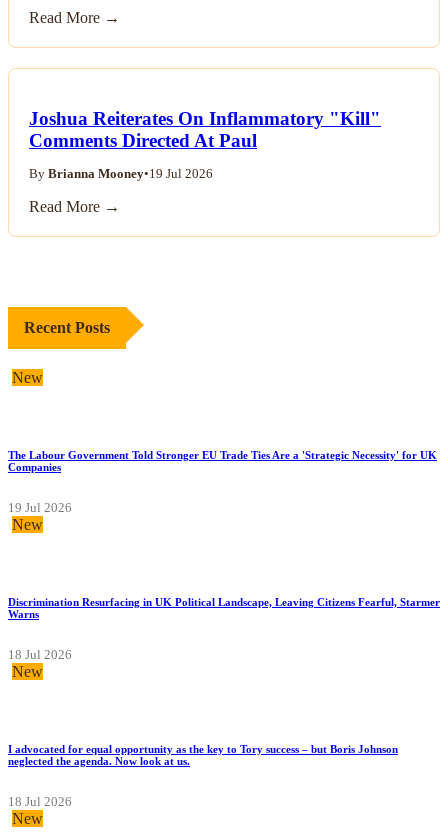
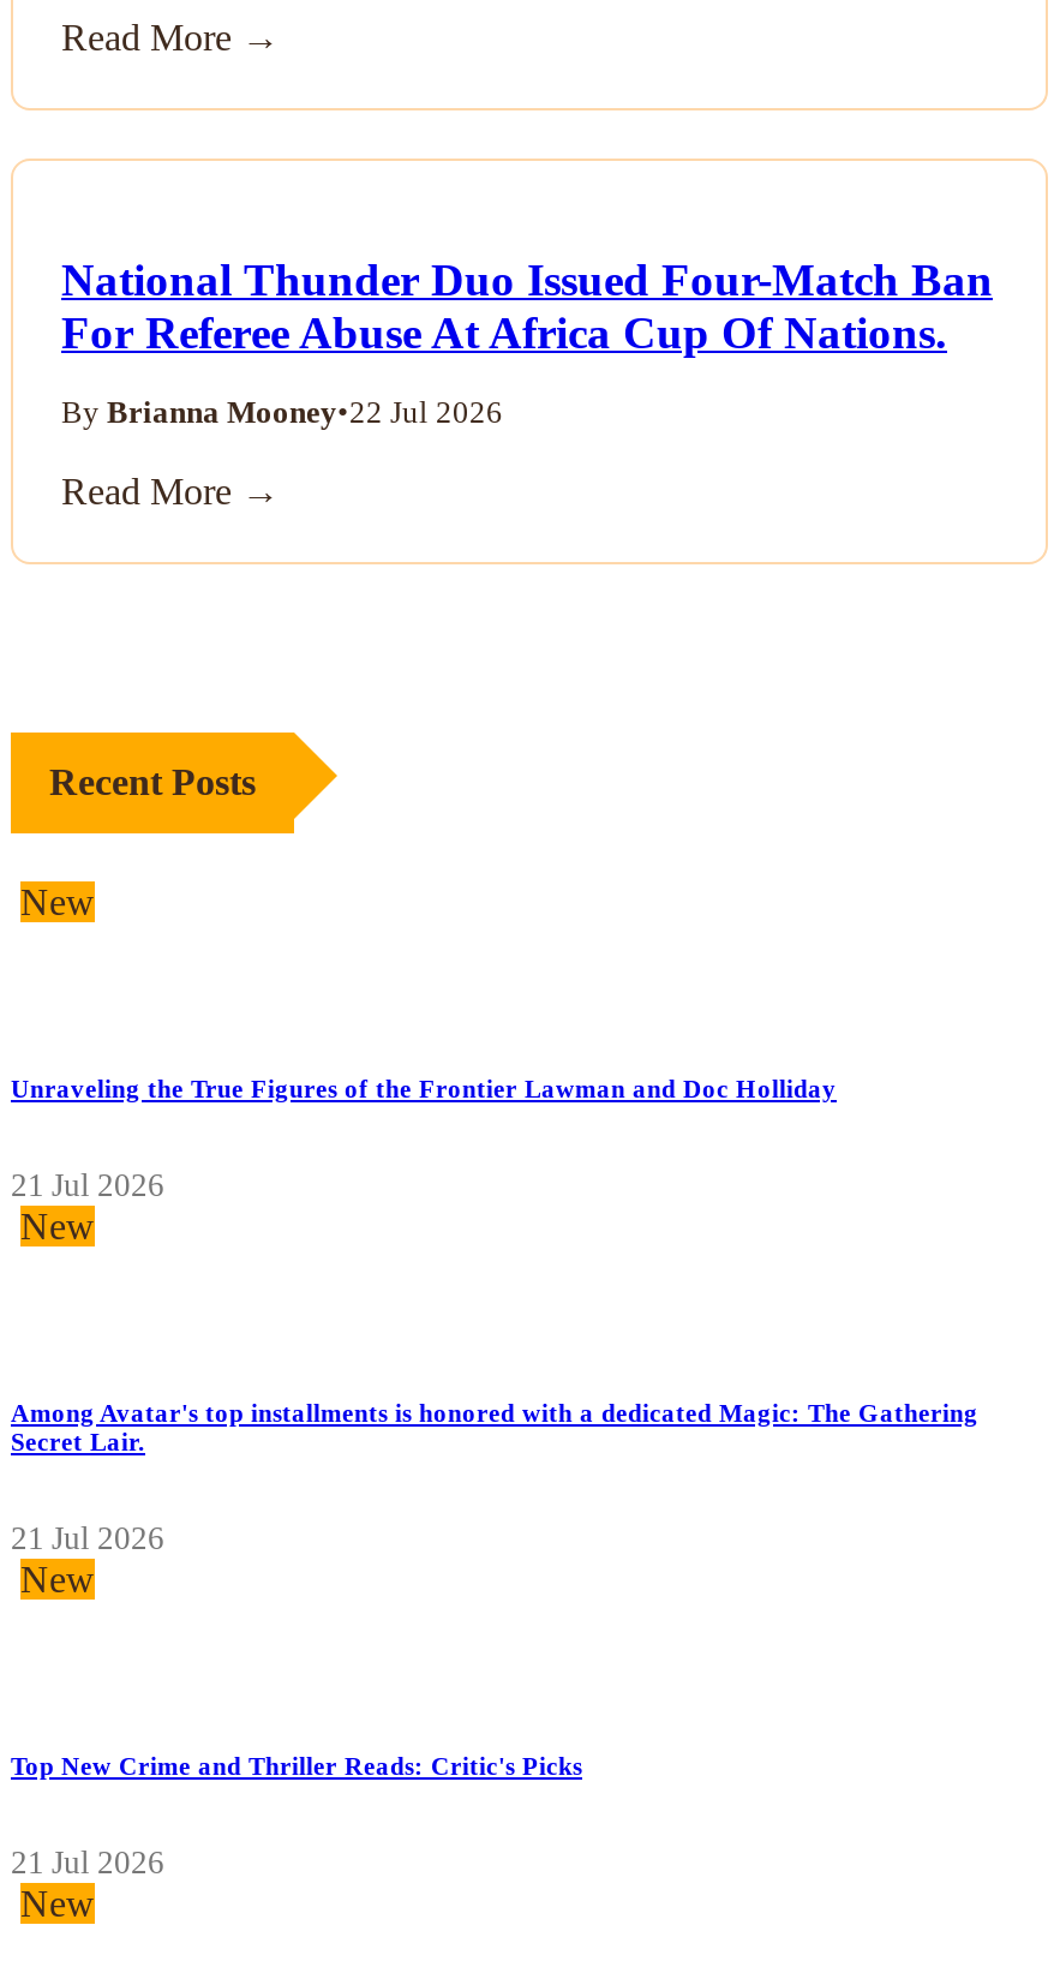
[29,108,381,151] Joshua Reiterates On Inflammatory "Kill" | Comments Directed At Paul -> [61,255,993,359] National Thunder Duo Issued Four-Match Ban | For Referee Abuse At Africa Cup Of Nations.
[29,167,213,181] By Brianna Mooney•19 Jul 2026 -> [61,397,503,431] By Brianna Mooney•22 Jul 2026
[8,449,437,473] The Labour Government Told Stronger EU Trade Ties Are a 'Strategic Necessity' for UK | Companies -> [11,1073,837,1102] Unraveling the True Figures of the Frontier Lawman and Doc Holliday
[8,500,72,515] 19 Jul 2026 -> [11,1167,164,1203] 21 Jul 2026
[8,596,440,620] Discrimination Resurfacing in UK Political Landscape, Leaving Citizens Fearful, Starmer | Warns -> [11,1397,978,1455] Among Avatar's top installments is honored with a dedicated Magic: The Gathering | Secret Lair.
[8,647,72,662] 18 Jul 2026 -> [11,1520,164,1556] 21 Jul 2026
[8,743,398,767] I advocated for equal opportunity as the key to Tory success – but Boris Johnson | neglected the agenda. Now look at us. -> [11,1750,582,1779] Top New Crime and Thriller Reads: Critic's Picks
[8,794,72,809] 18 Jul 2026 -> [11,1844,164,1880] 21 Jul 2026

